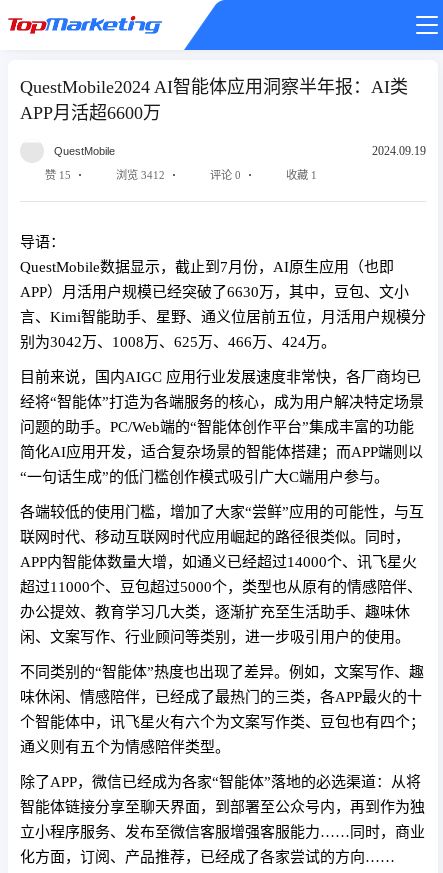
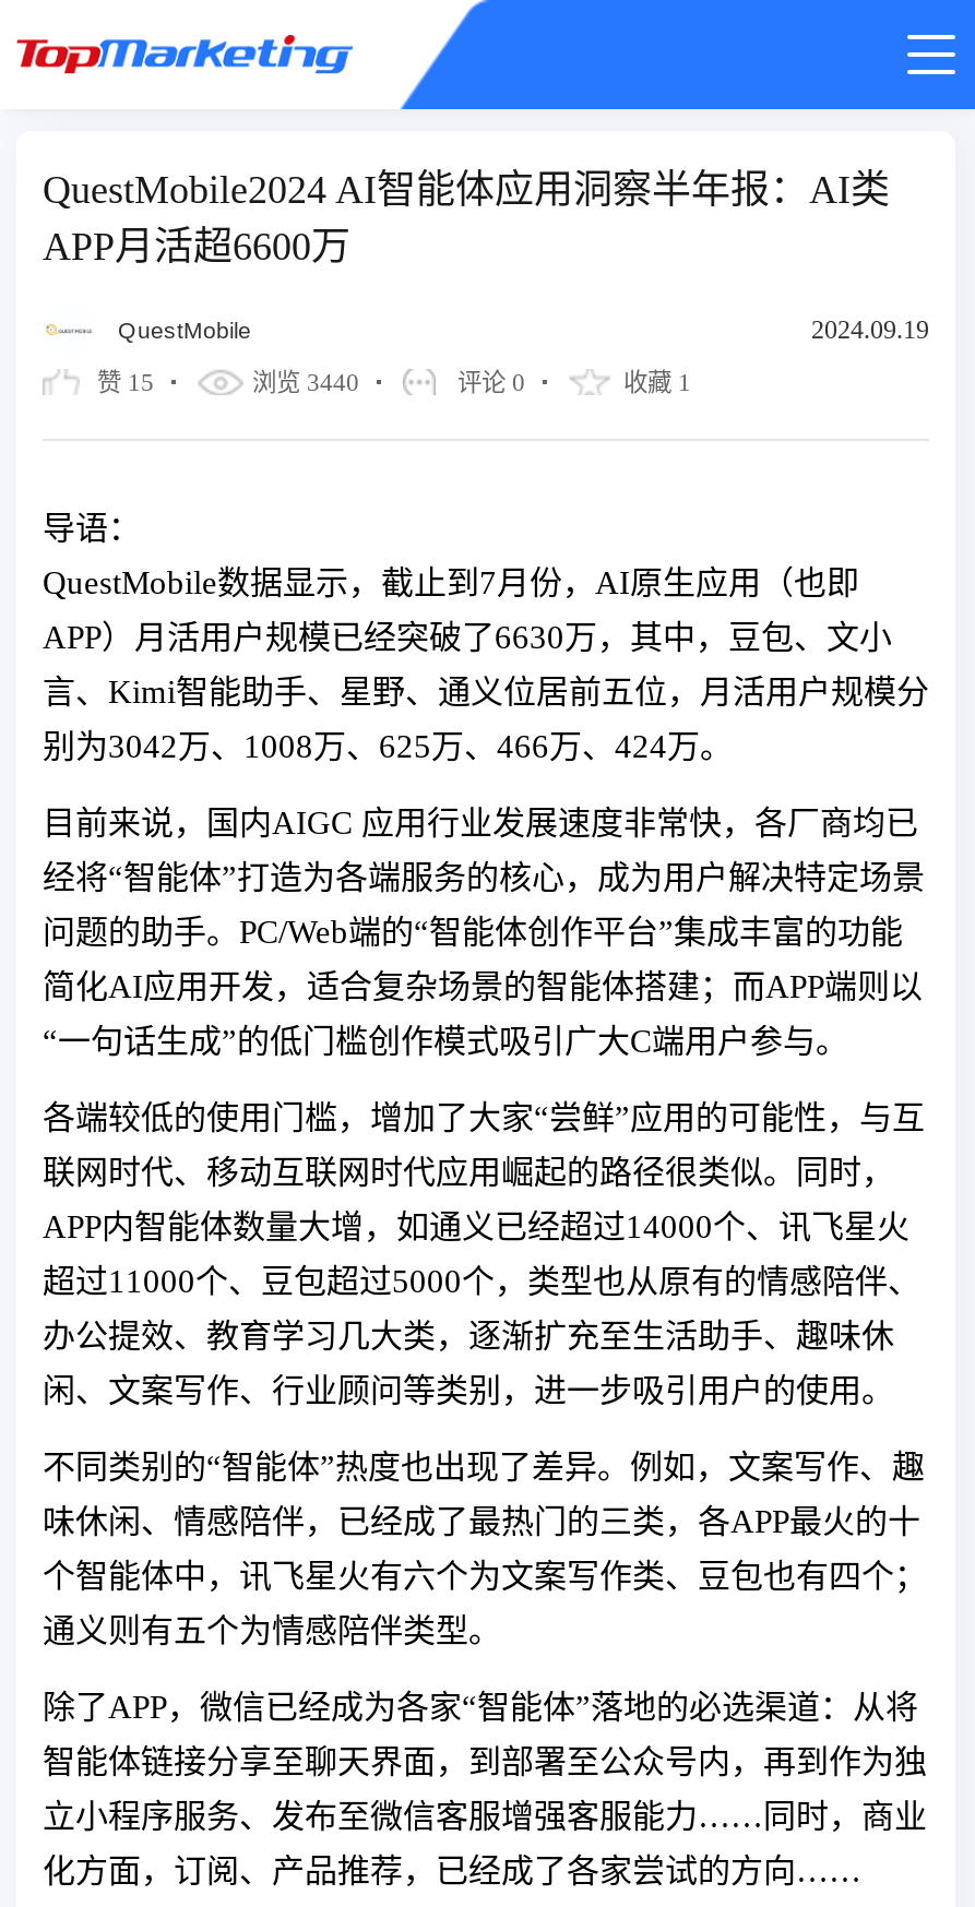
[116,169,165,181] 浏览 3412 -> [252,369,359,395] 浏览 3440

